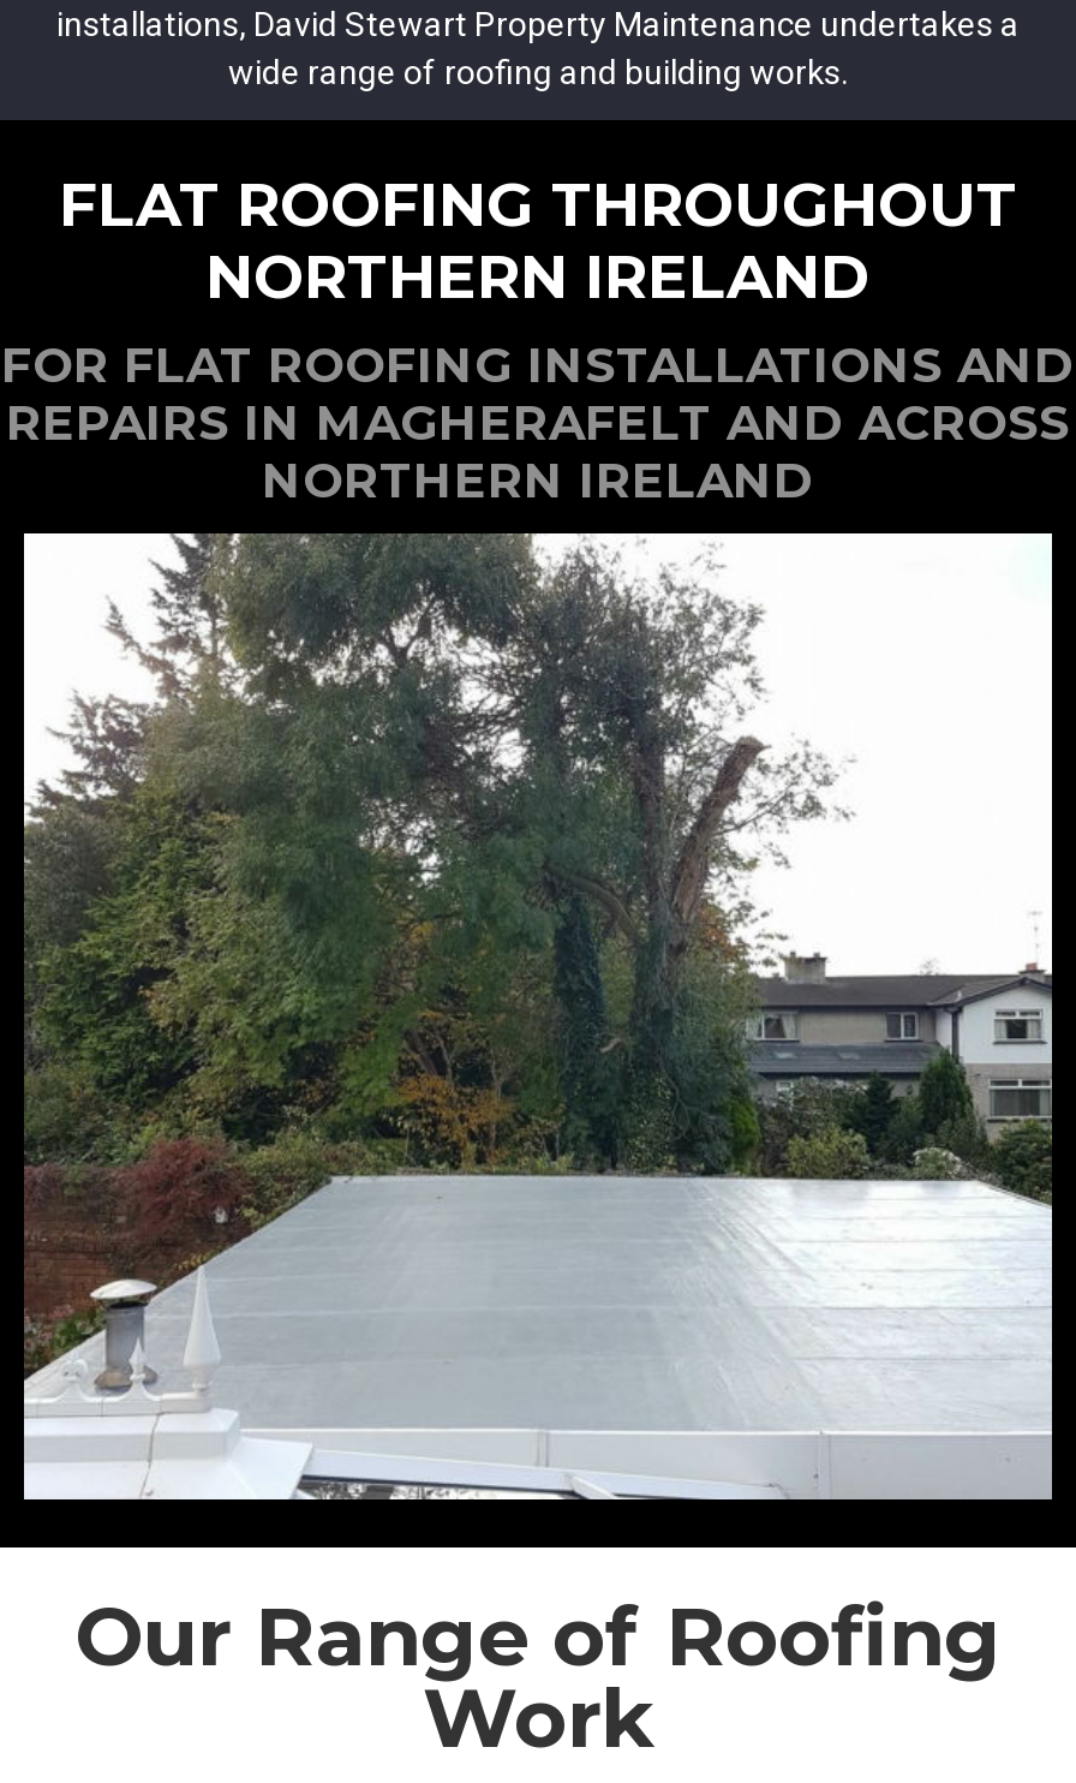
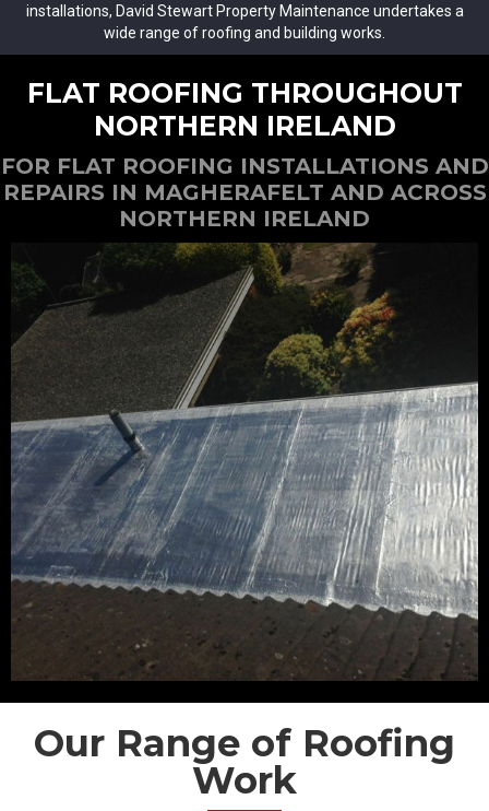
[22,531,1054,1502] [image] -> [11,243,479,682] [image]

